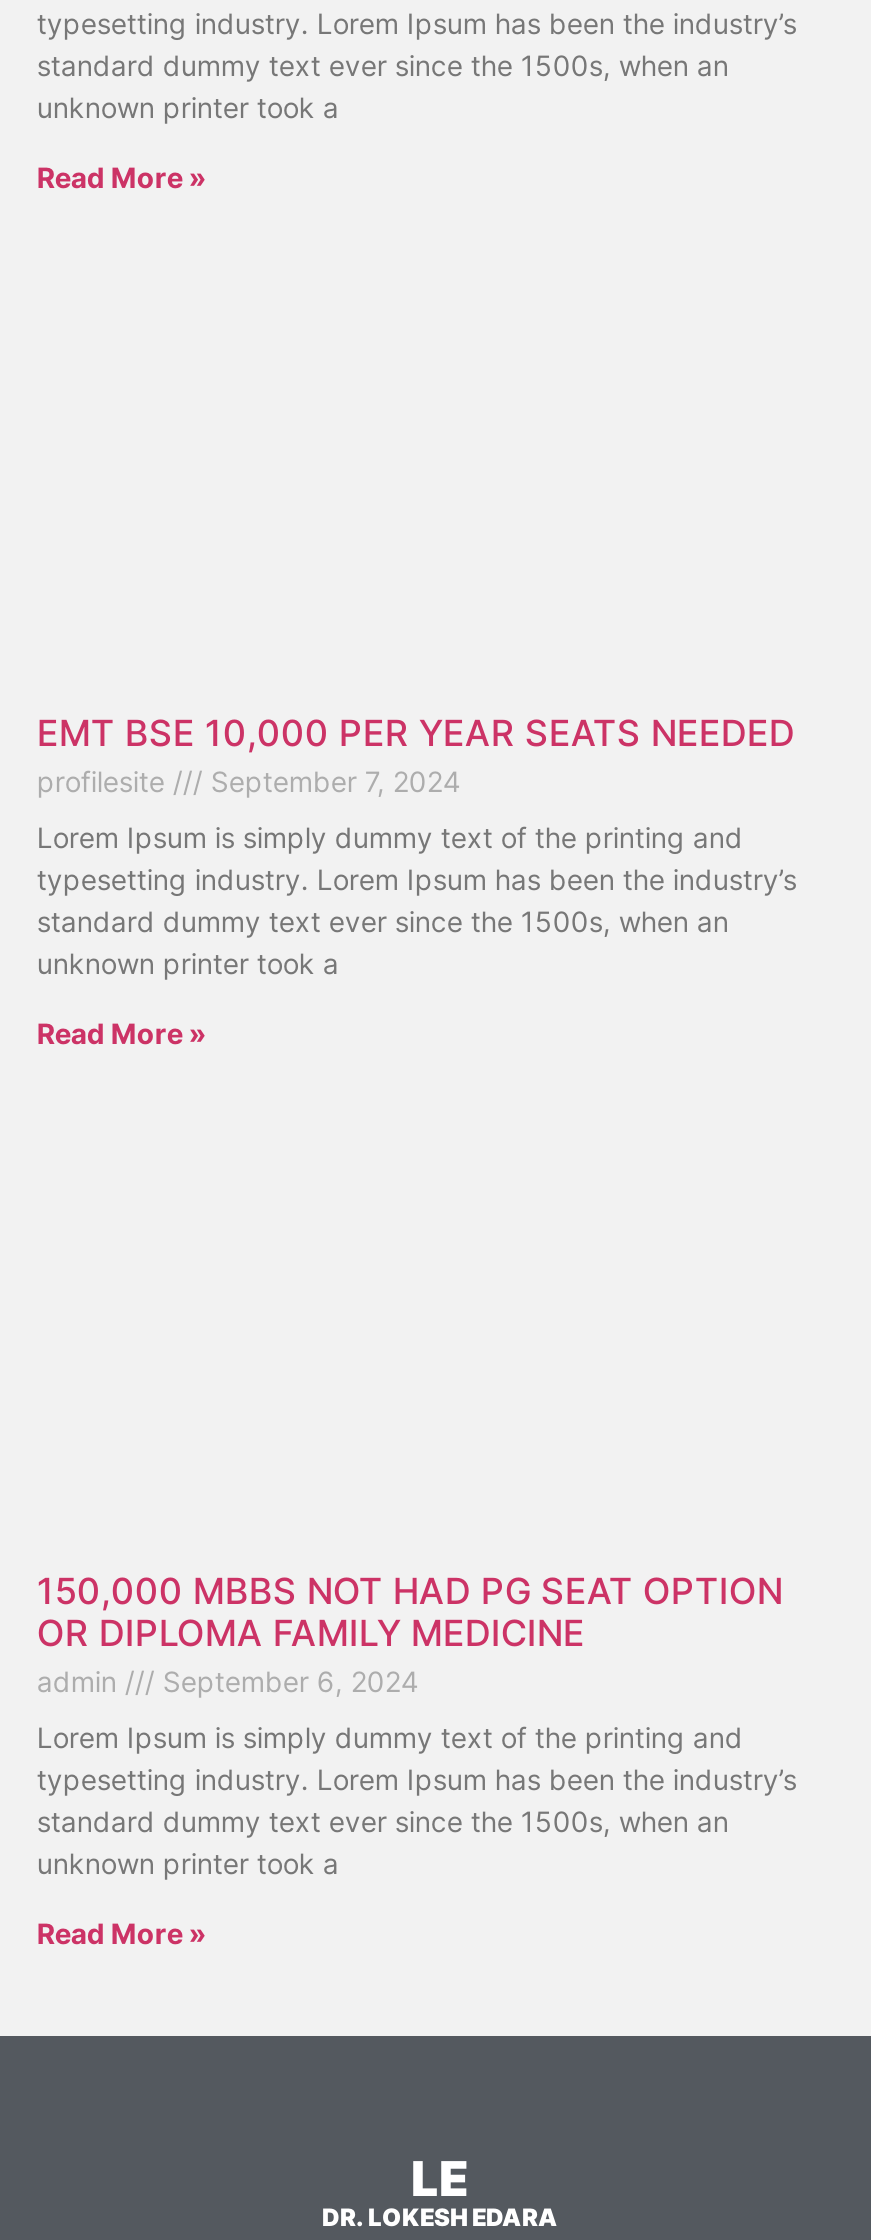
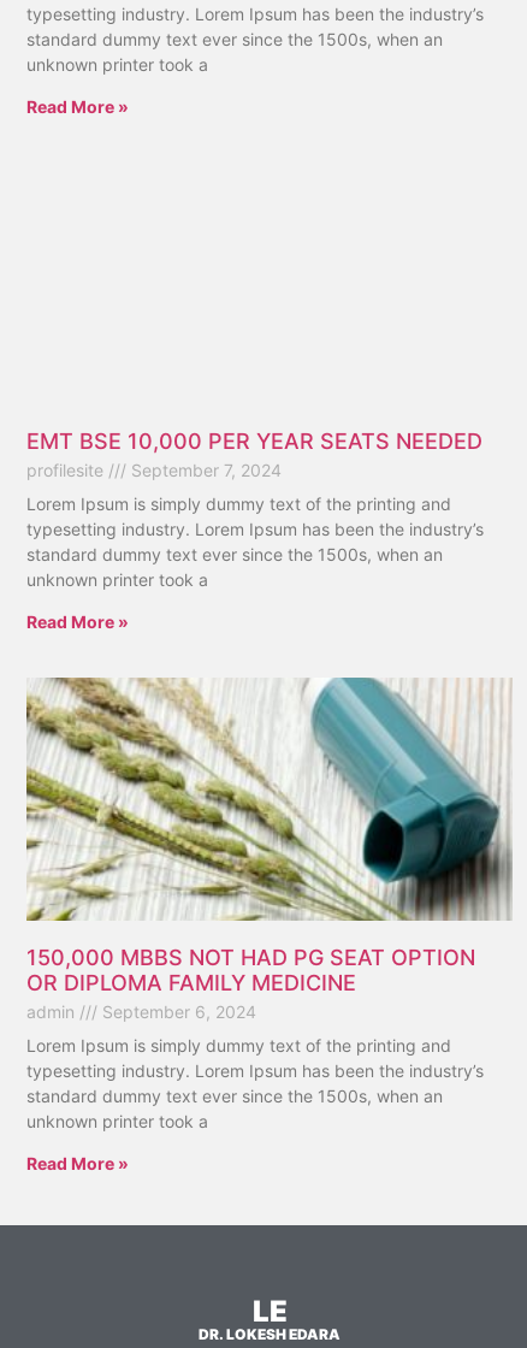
none -> [25,676,513,922] [image]

